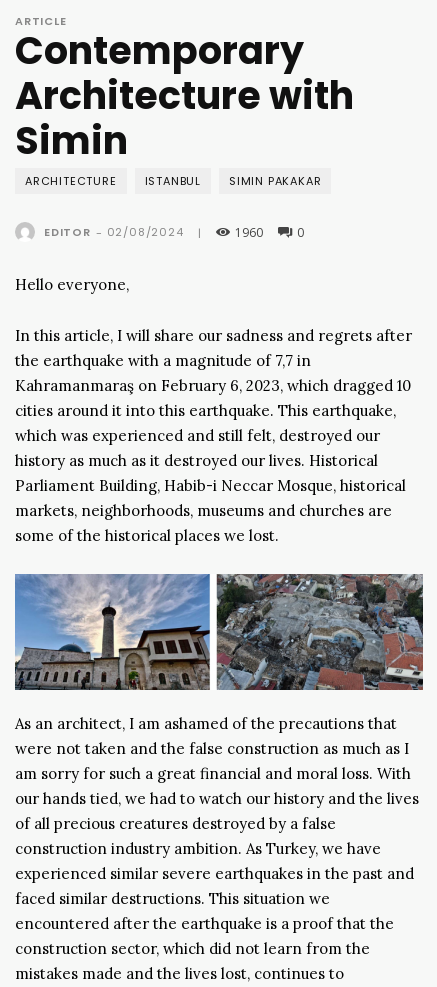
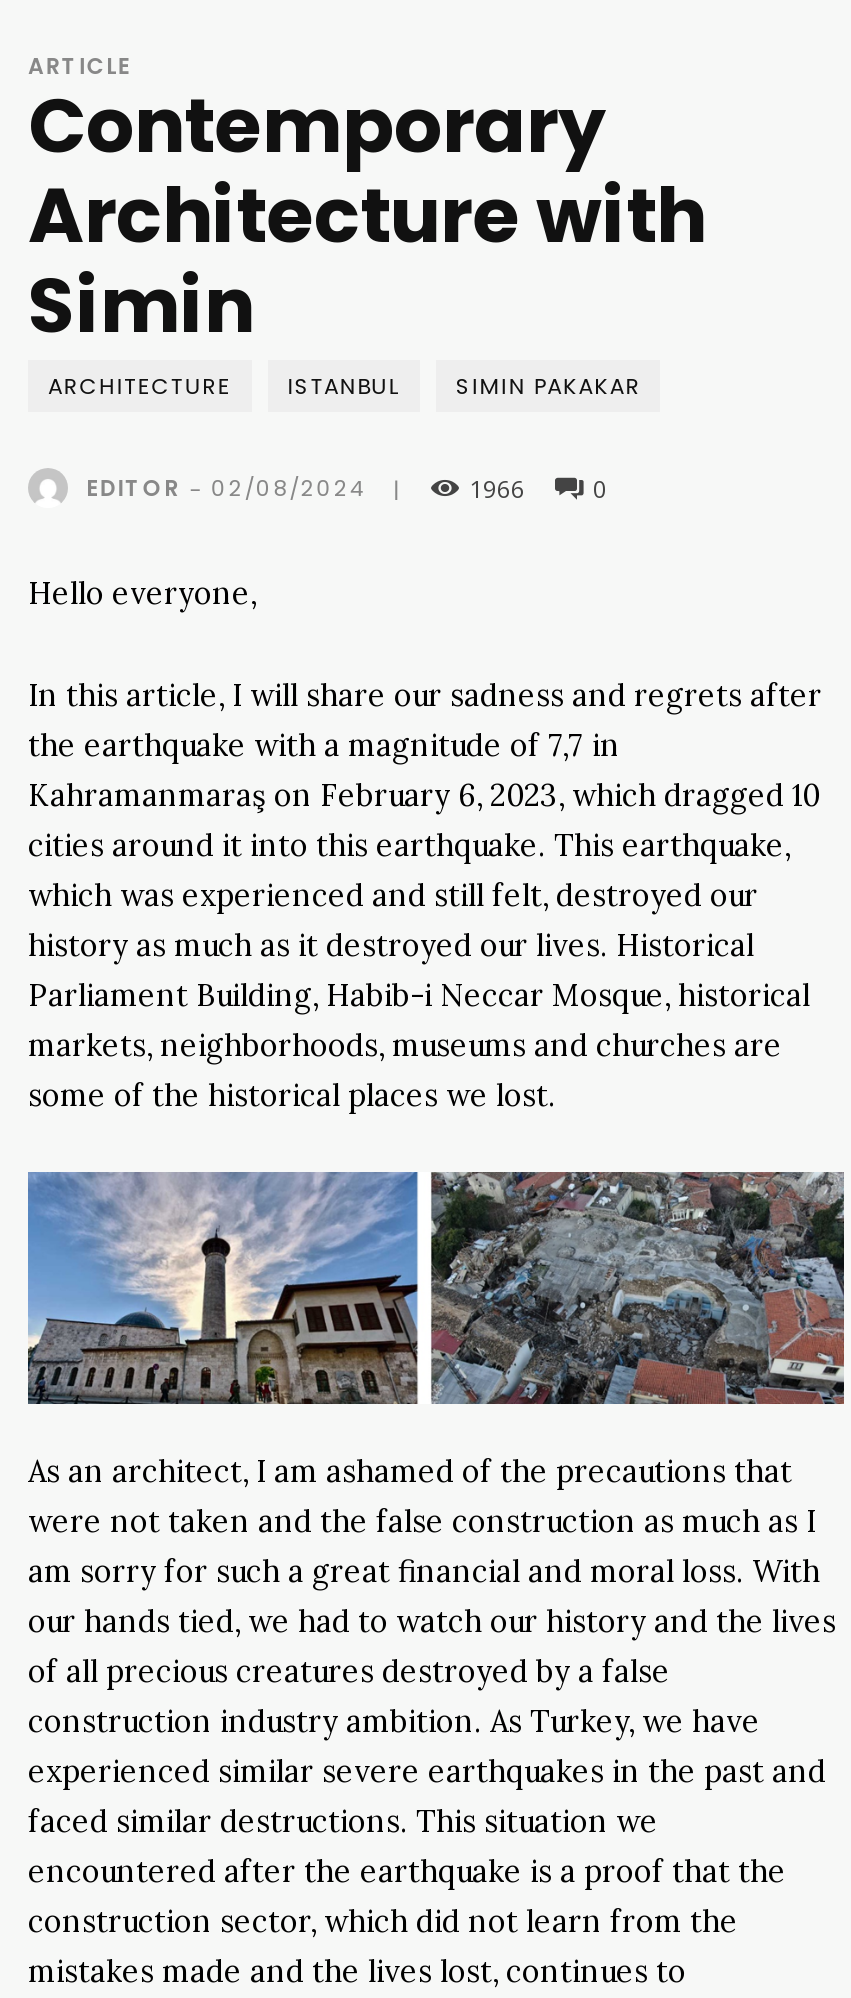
[235,223,304,240] 1960 0 -> [469,471,607,505] 1966 0

